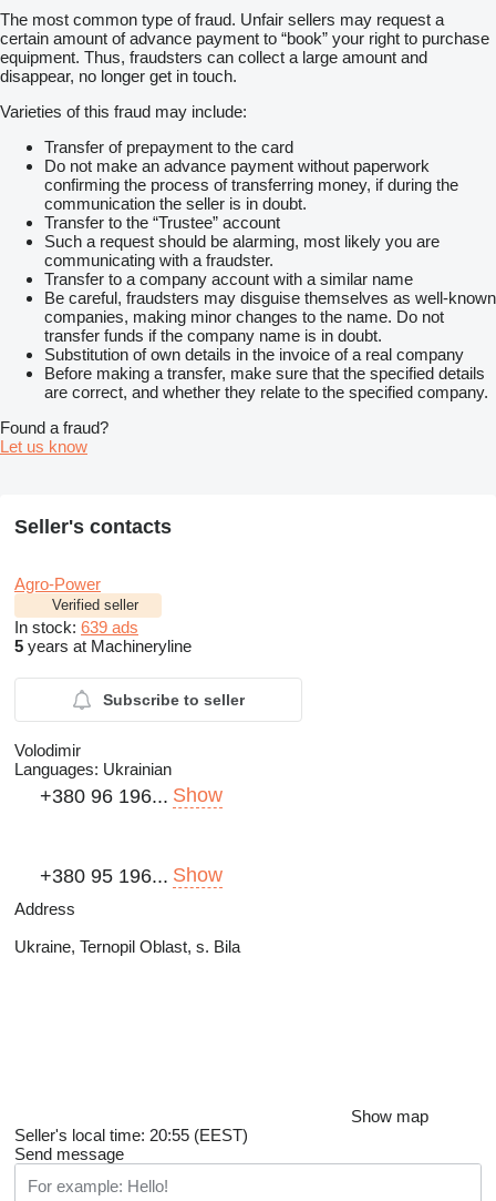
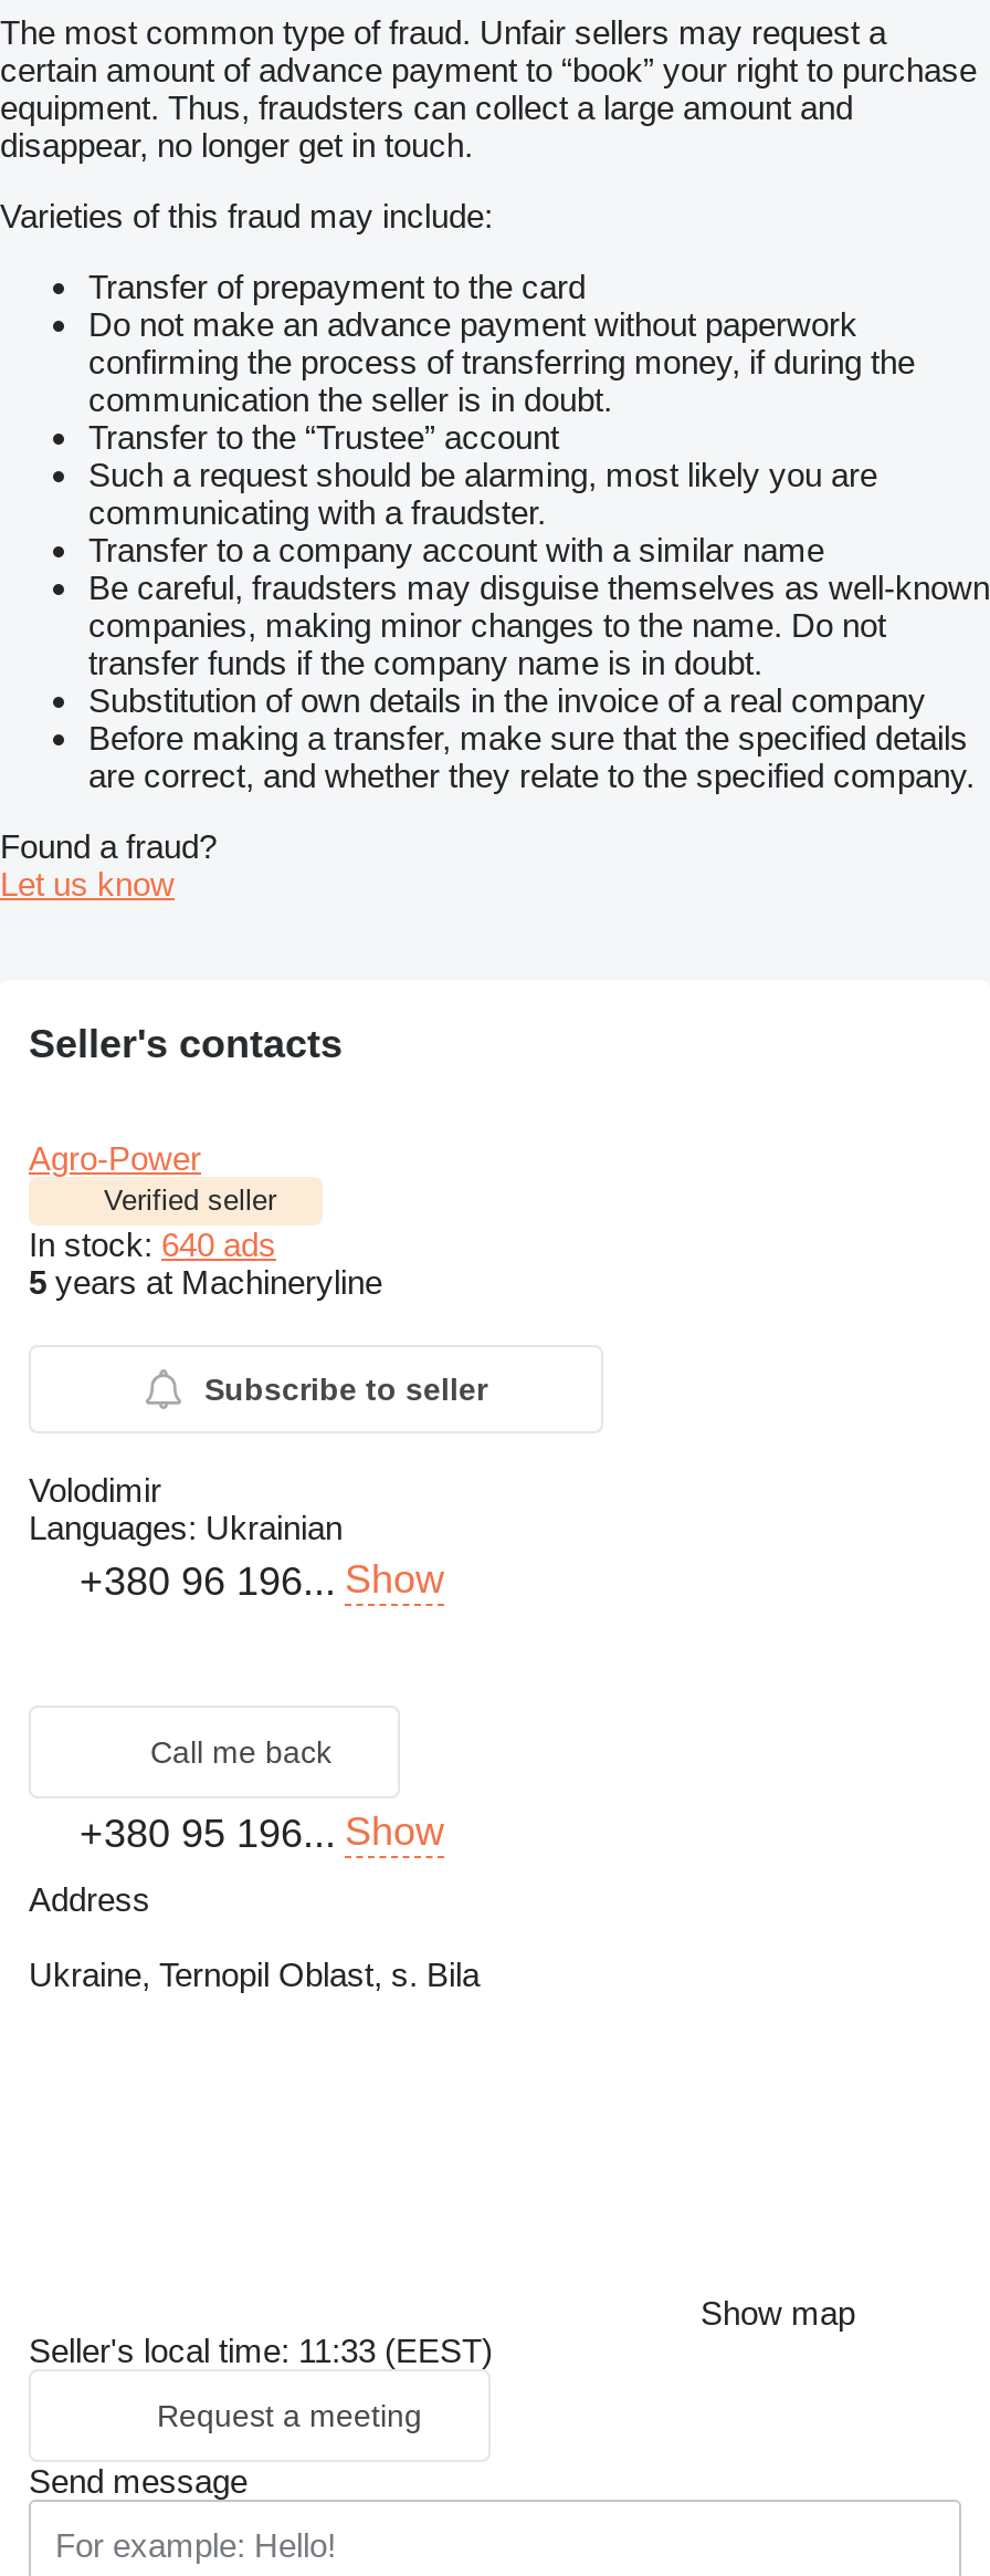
[14,618,138,637] In stock: 639 ads -> [29,1226,276,1263] In stock: 640 ads
none -> [150,1735,331,1770] Call me back
[14,1126,248,1145] Seller's local time: 20:55 (EEST) -> [29,2332,493,2434] Seller's local time: 11:33 (EEST) | Request a meeting

